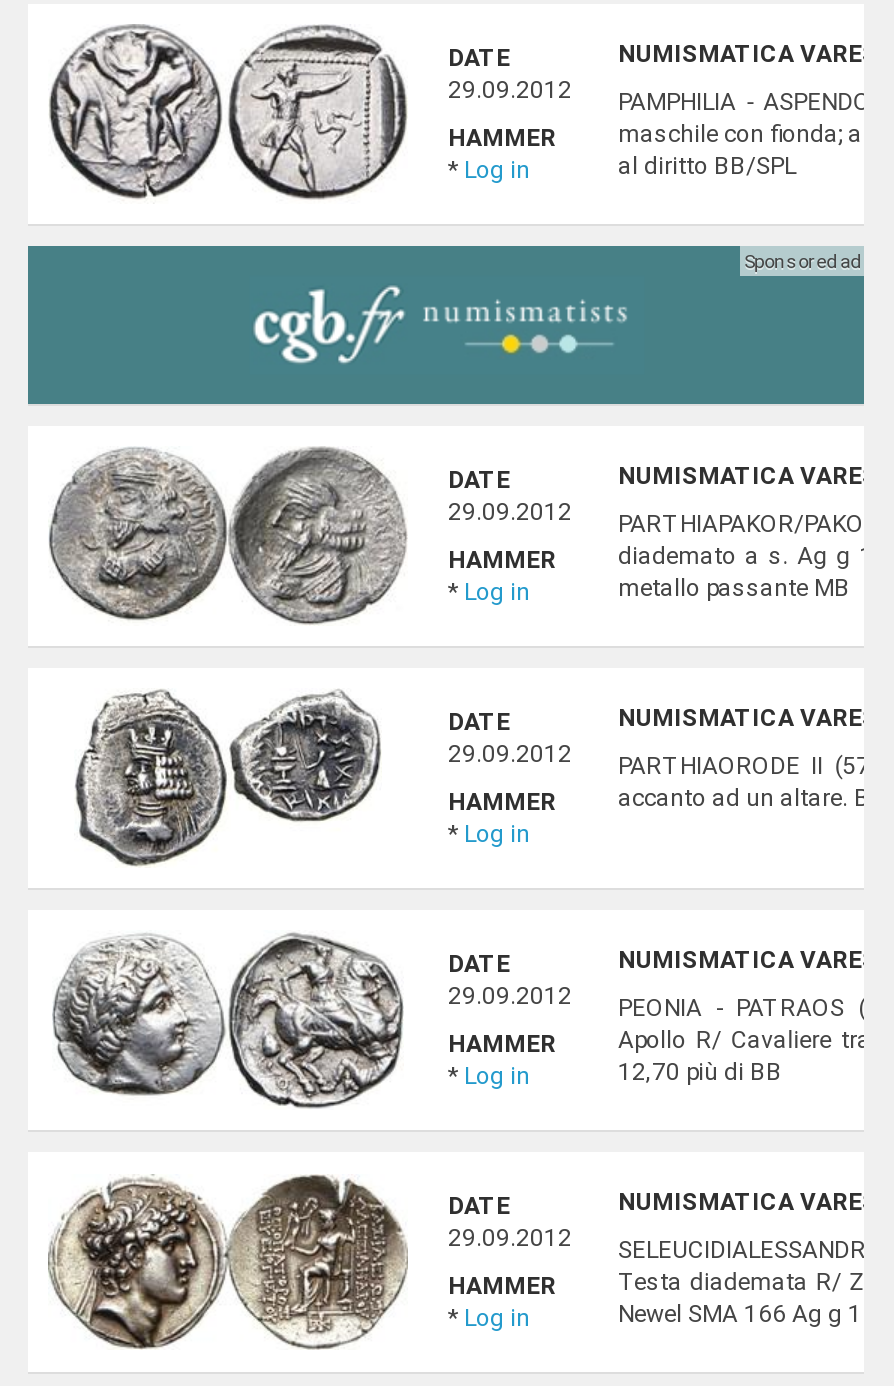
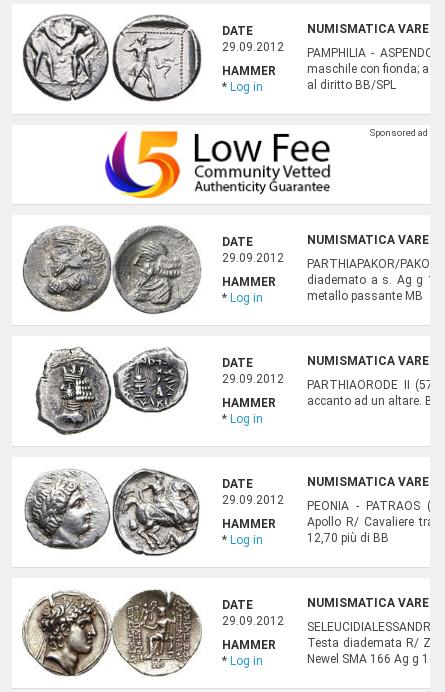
[26,244,866,406] [image] -> [12,125,430,204] [image]

